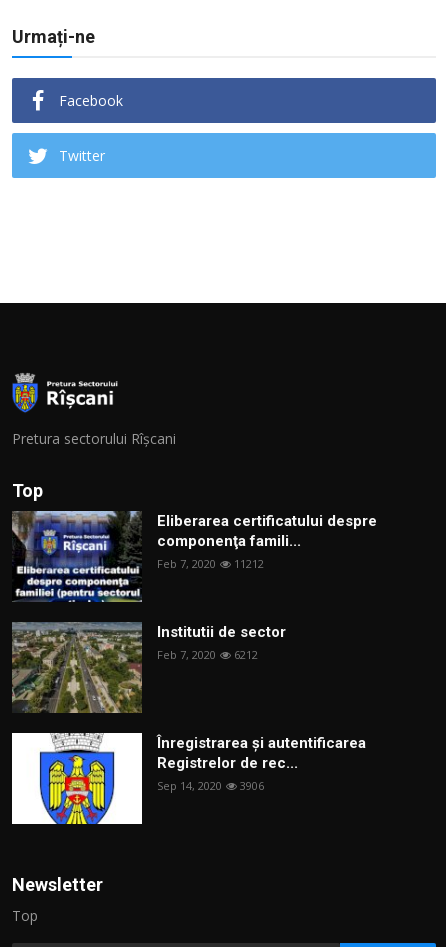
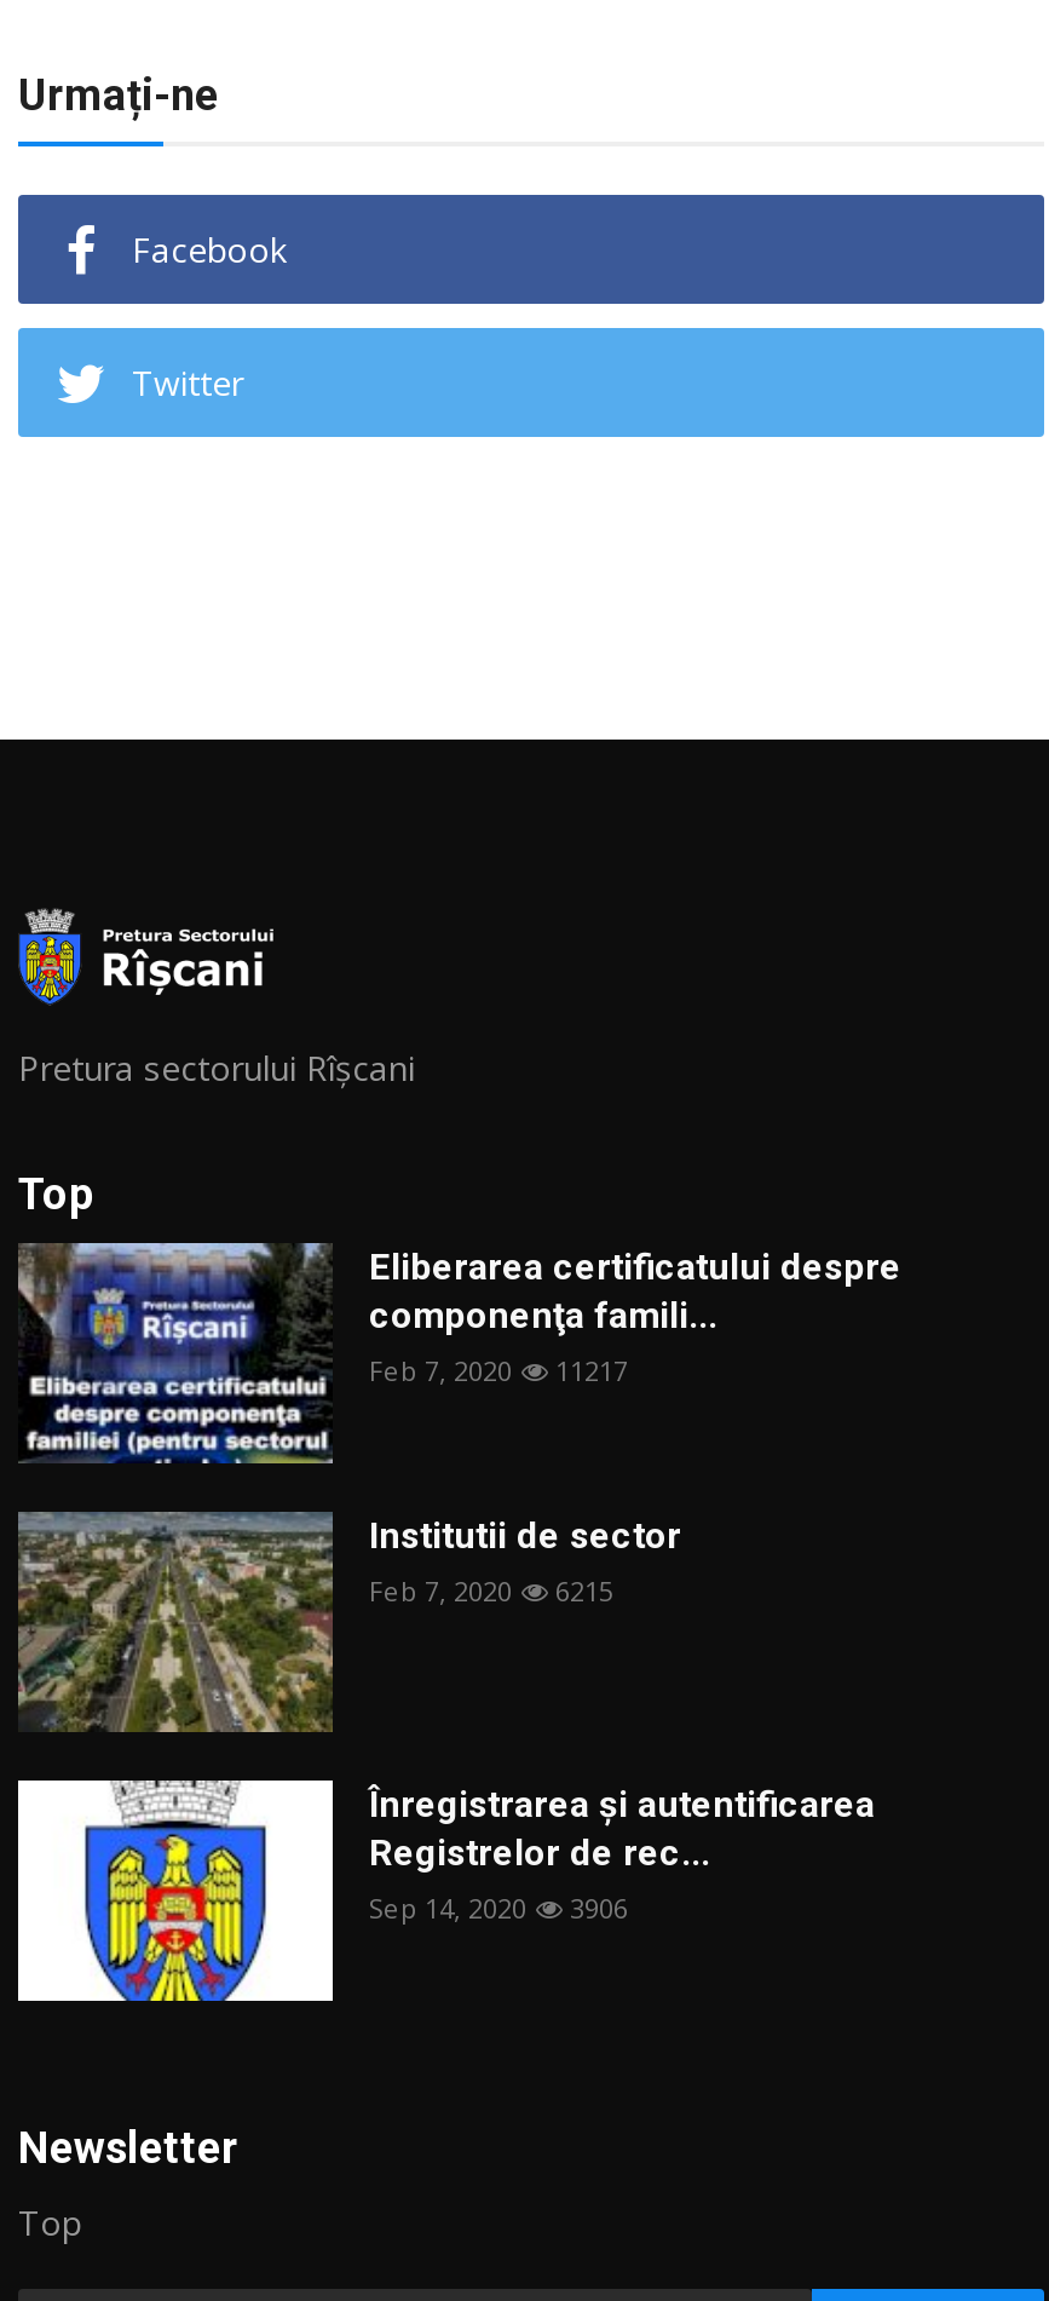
[157,556,264,571] Feb 7, 2020 11212 -> [369,1352,628,1388] Feb 7, 2020 11217
[157,647,258,662] Feb 7, 2020 6212 -> [369,1572,613,1608] Feb 7, 2020 6215

